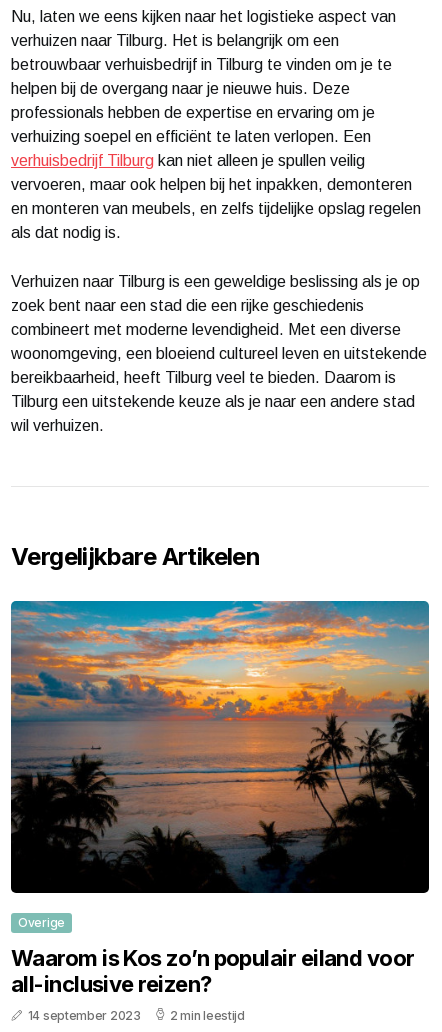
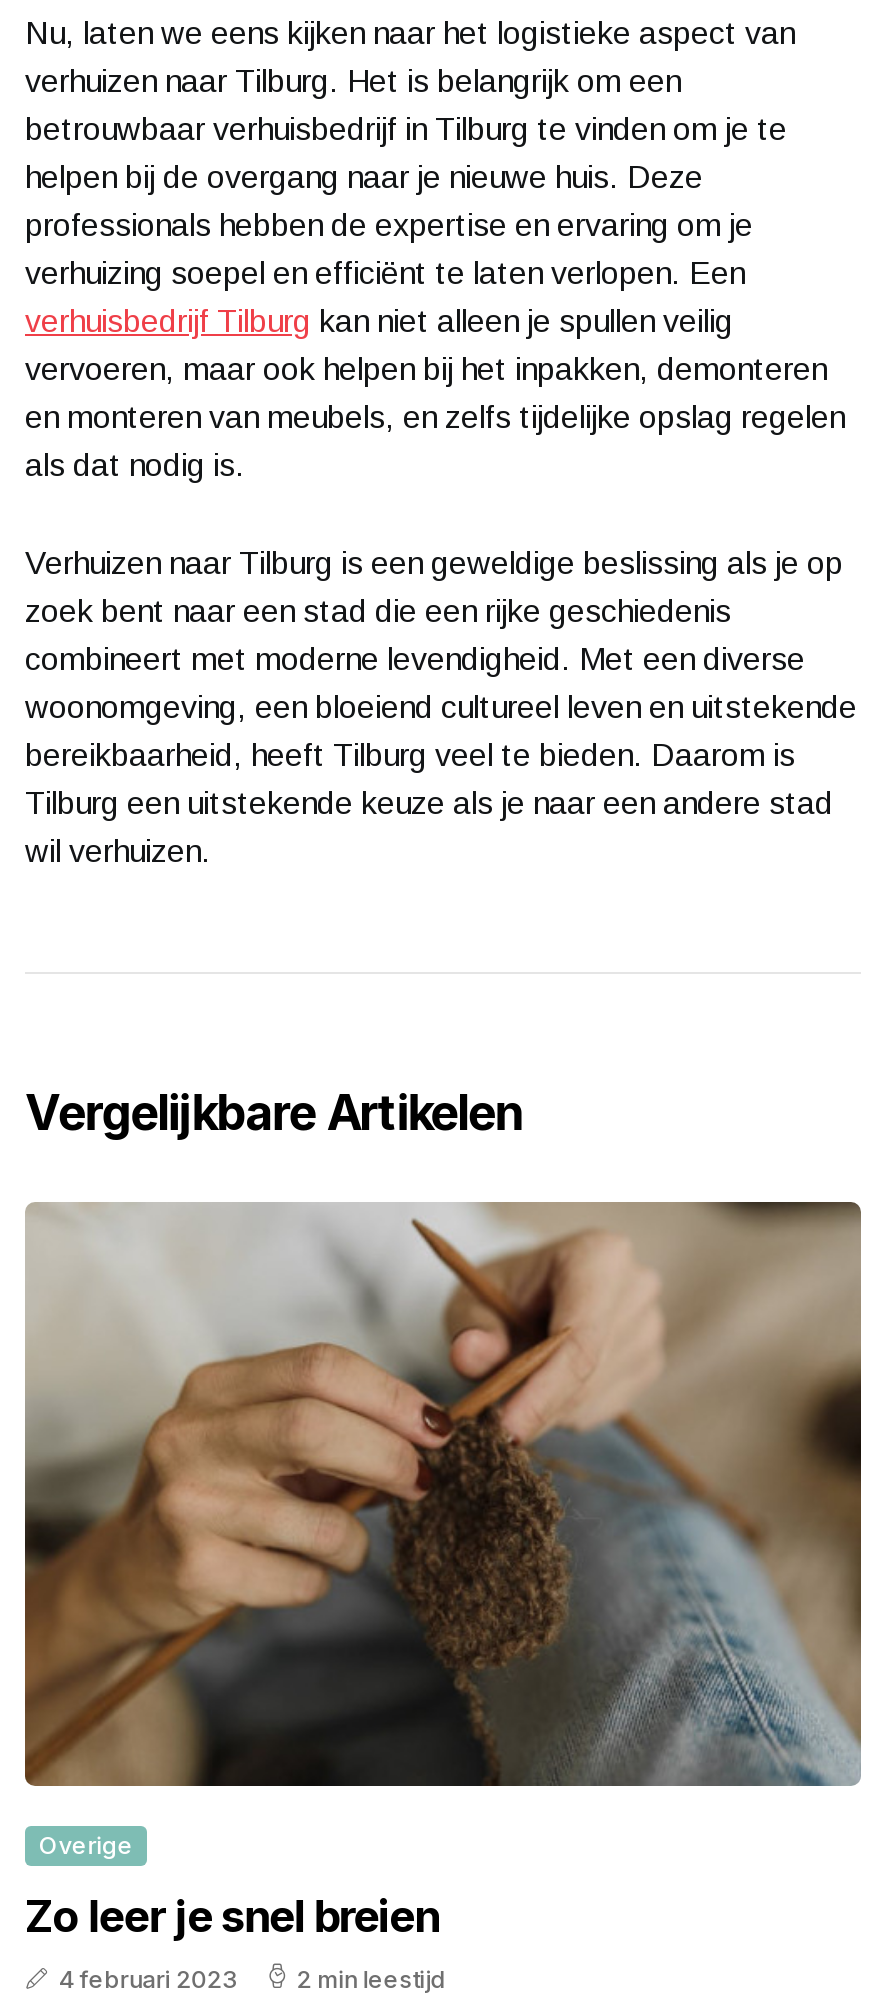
[10,600,430,894] [image] -> [23,1200,863,1788] [image]
[11,945,415,1023] Waarom is Kos zo’n populair eiland voor | all-inclusive reizen? | 14 september 2023 -> [25,1891,439,1995] Zo leer je snel breien | 4 februari 2023

